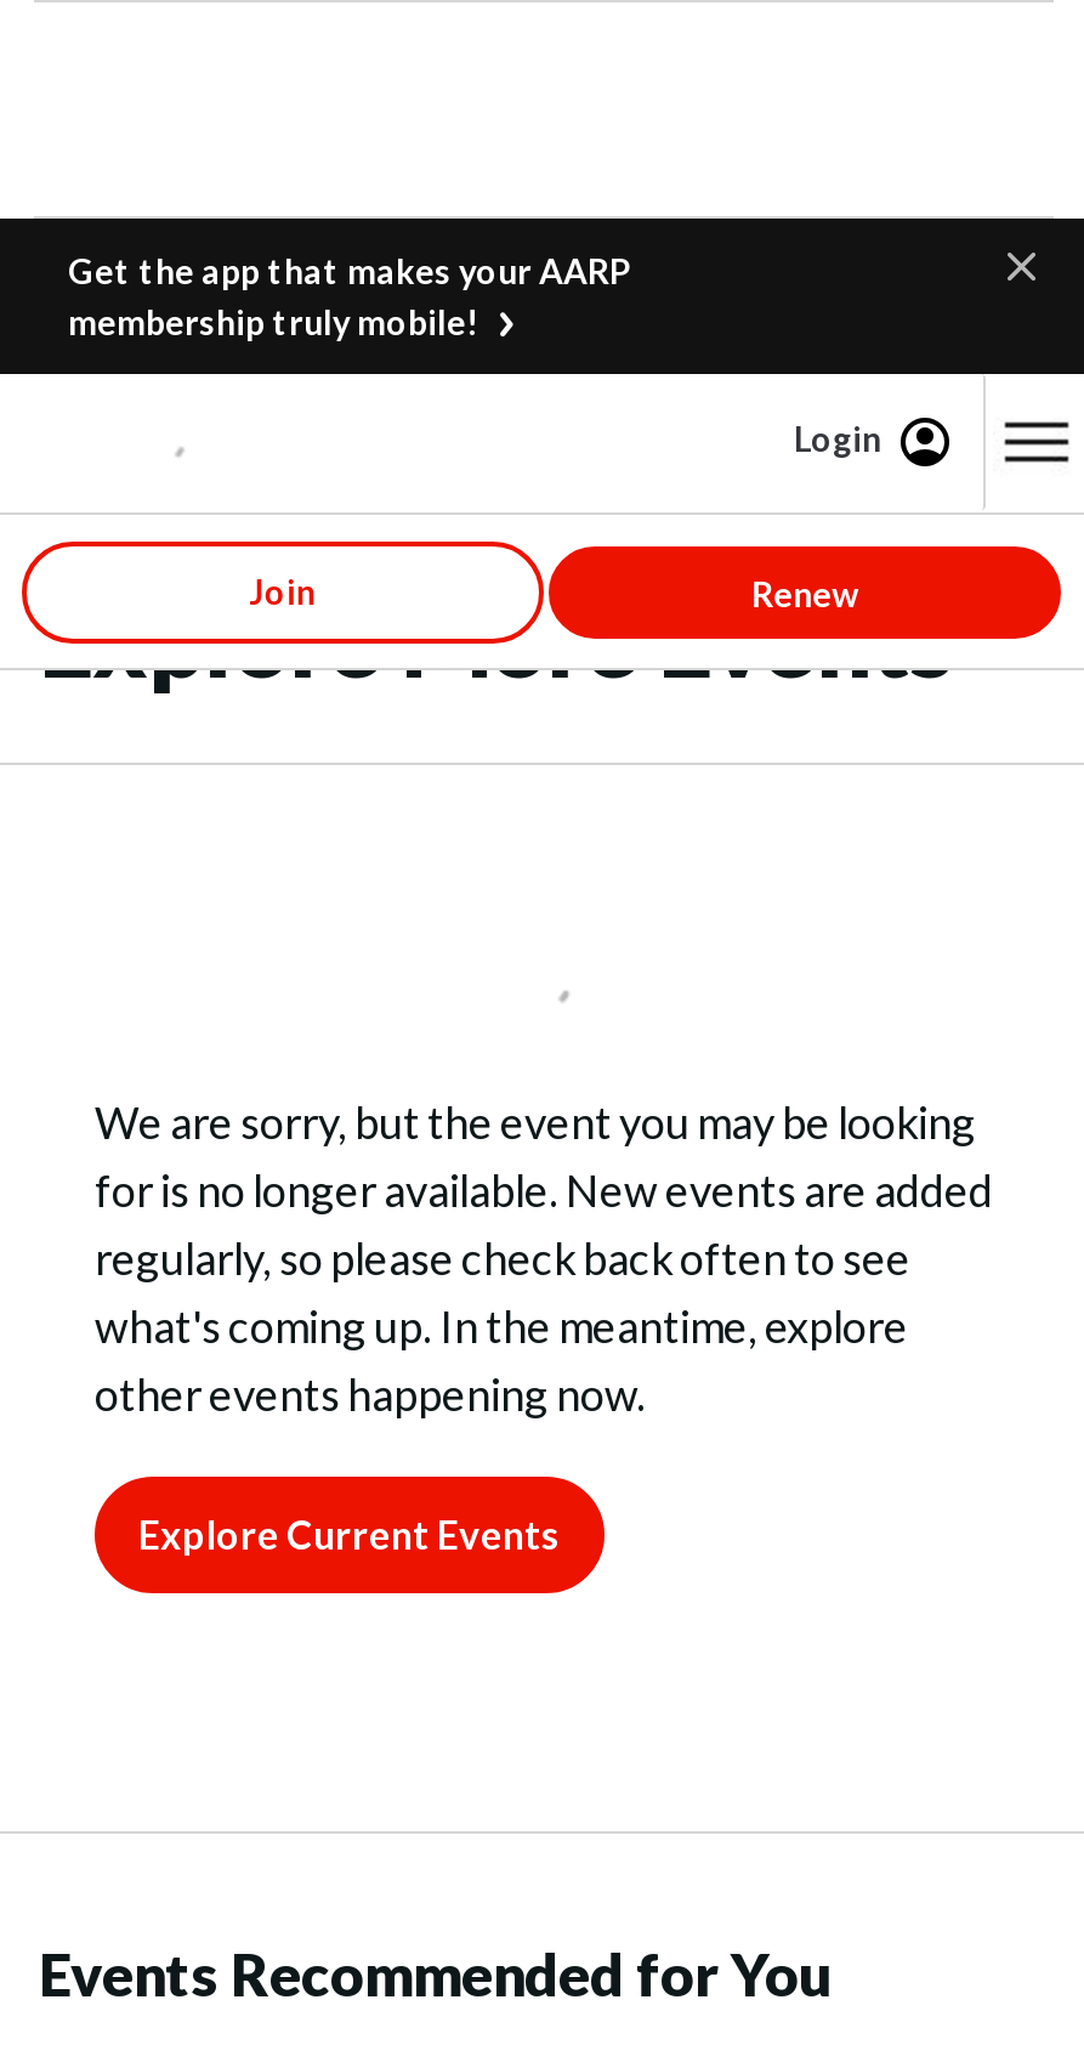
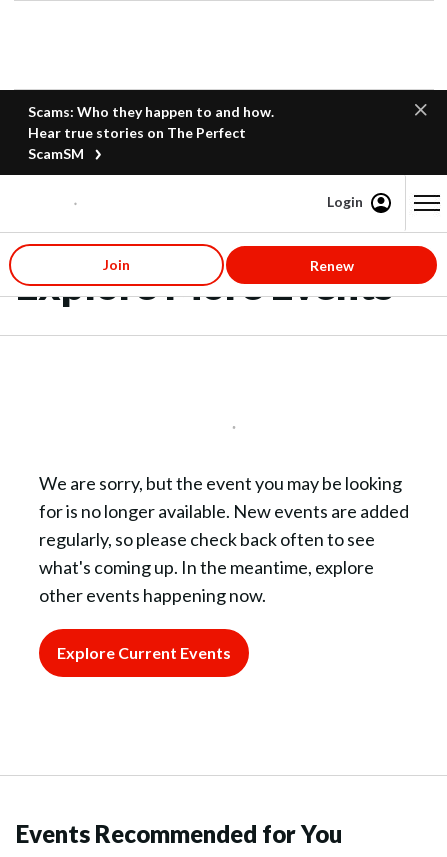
[68,250,631,342] Get the app that makes your AARP | membership truly mobile! -> [28,103,274,162] Scams: Who they happen to and how. | Hear true stories on The Perfect | ScamSM

